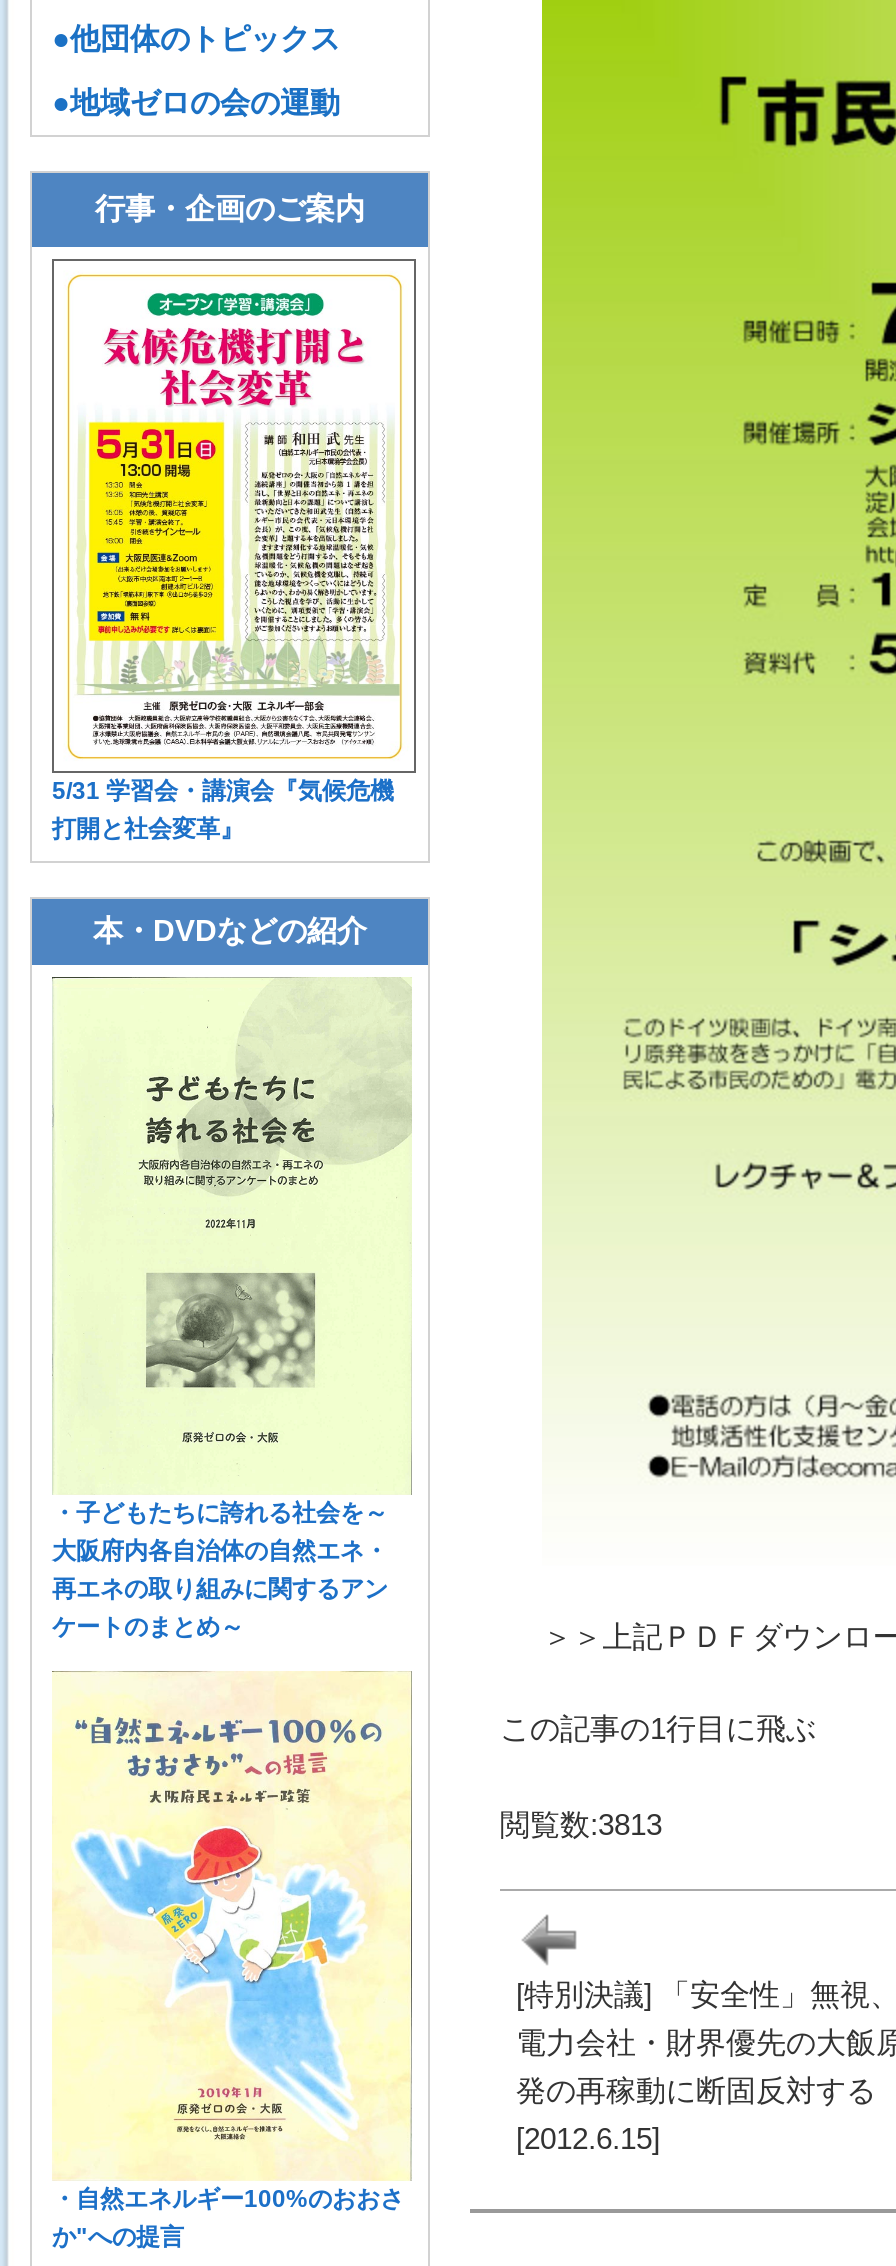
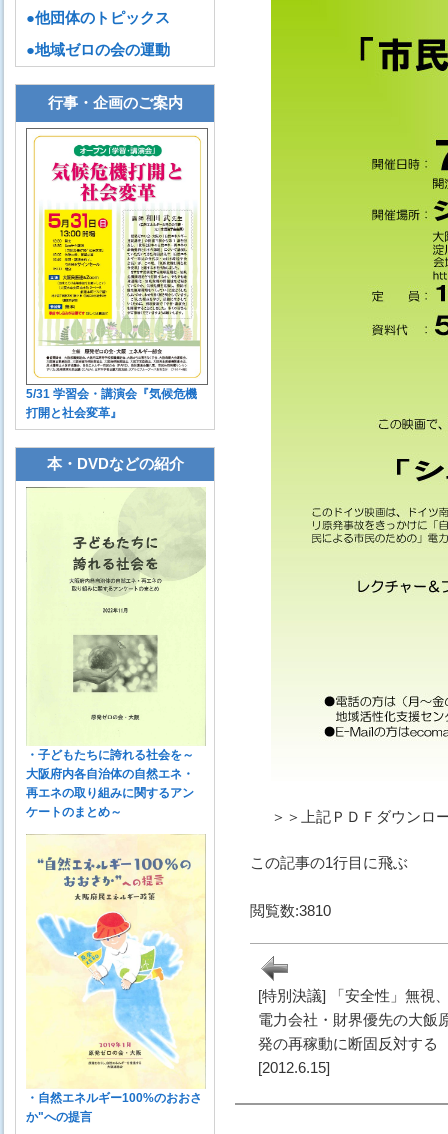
[500,1808,662,1842] 閲覧数:3813 -> [250,902,331,919] 閲覧数:3810

